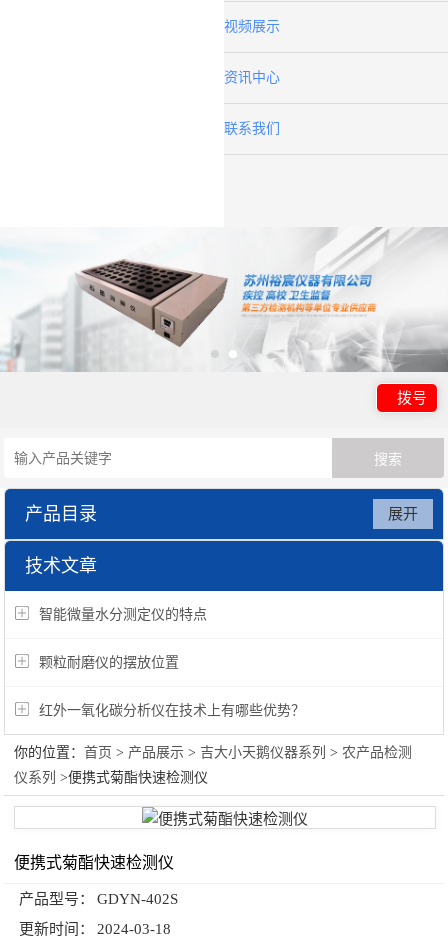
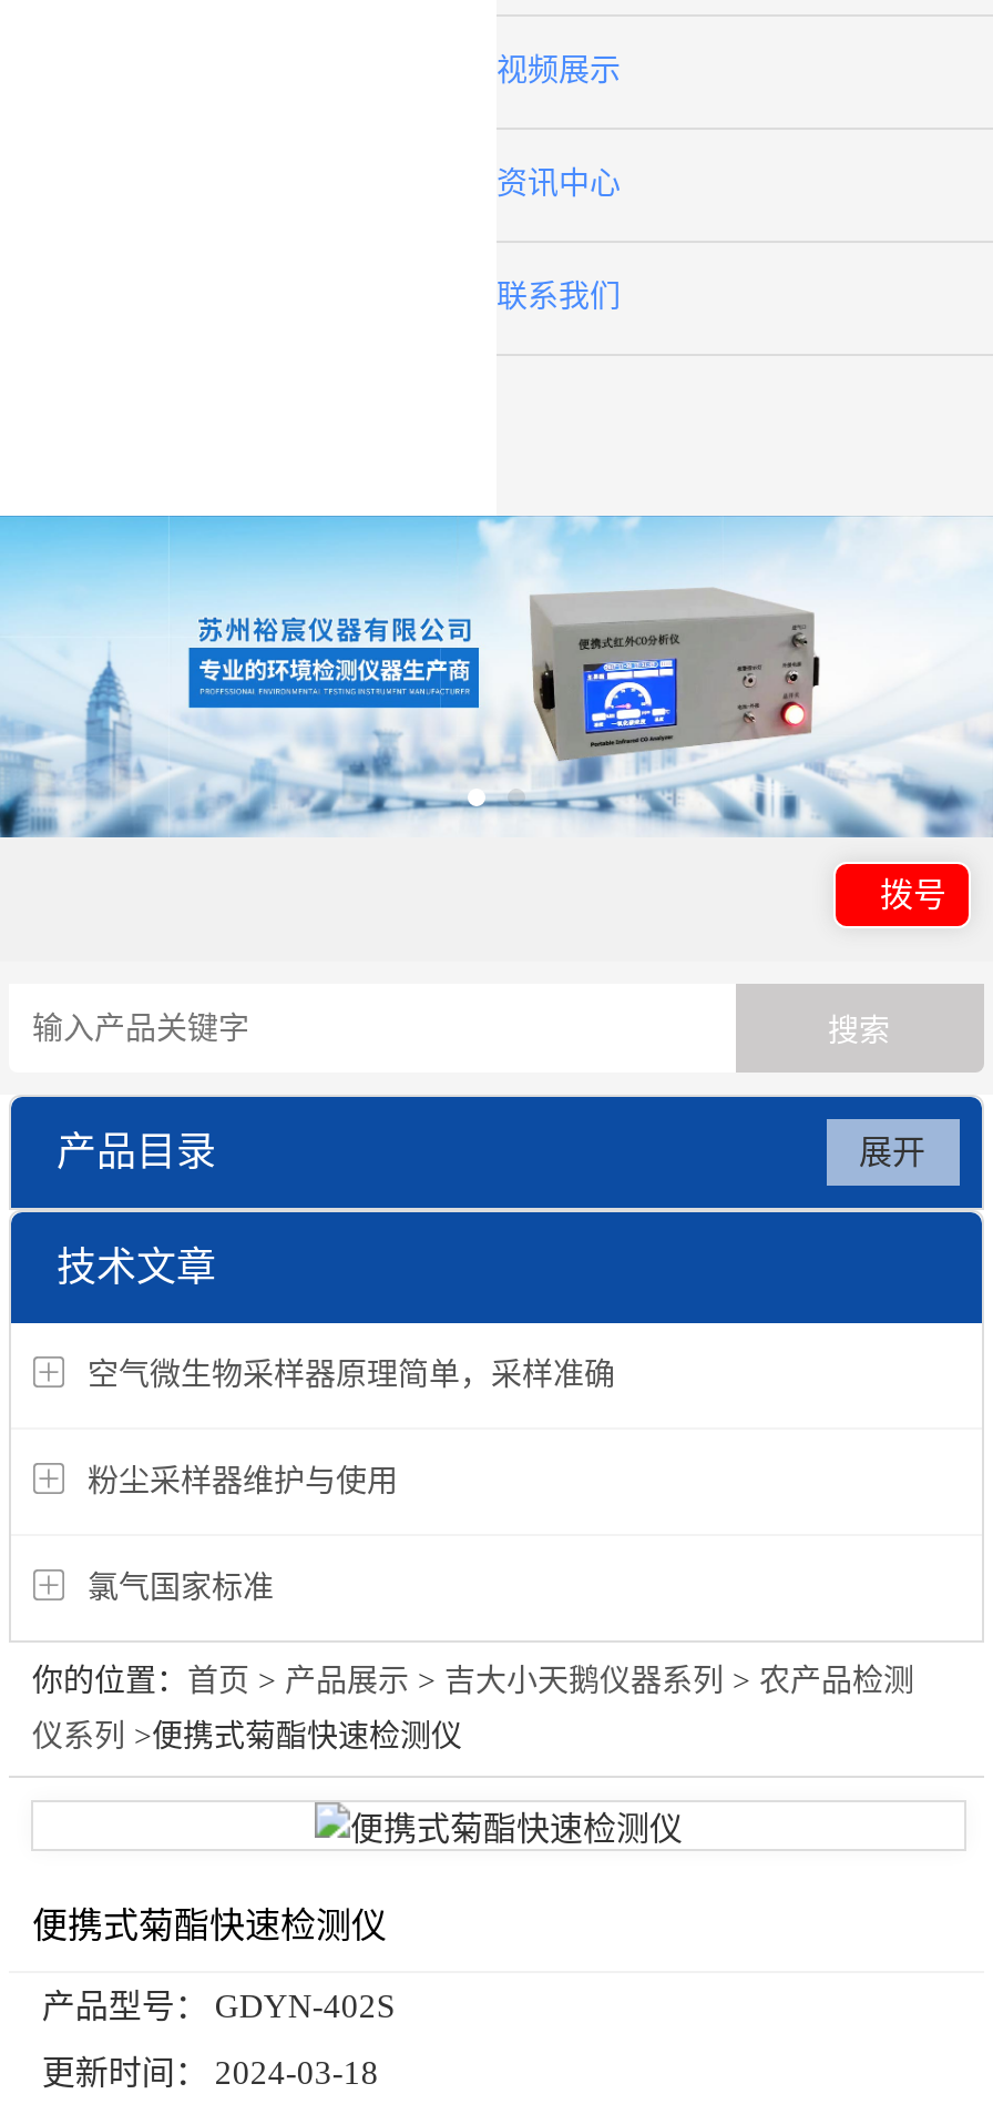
[3,227,445,373] [image] -> [7,514,986,840] [image]
[39,607,207,622] 智能微量水分测定仪的特点 -> [88,1358,615,1391] 空气微生物采样器原理简单，采样准确
[39,655,179,670] 颗粒耐磨仪的摆放位置 -> [88,1464,398,1498] 粉尘采样器维护与使用
[39,703,305,718] 红外一氧化碳分析仪在技术上有哪些优势？ -> [88,1571,274,1604] 氯气国家标准

